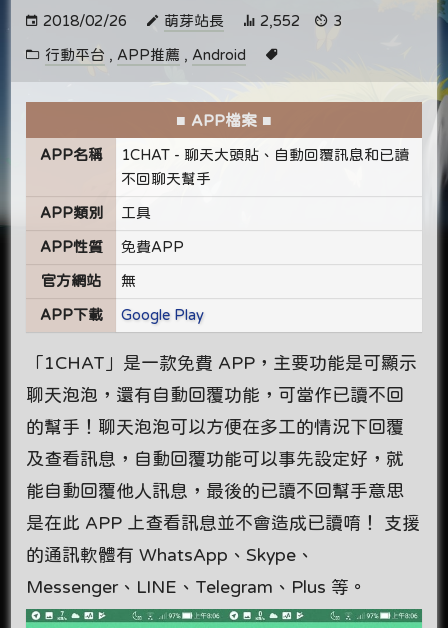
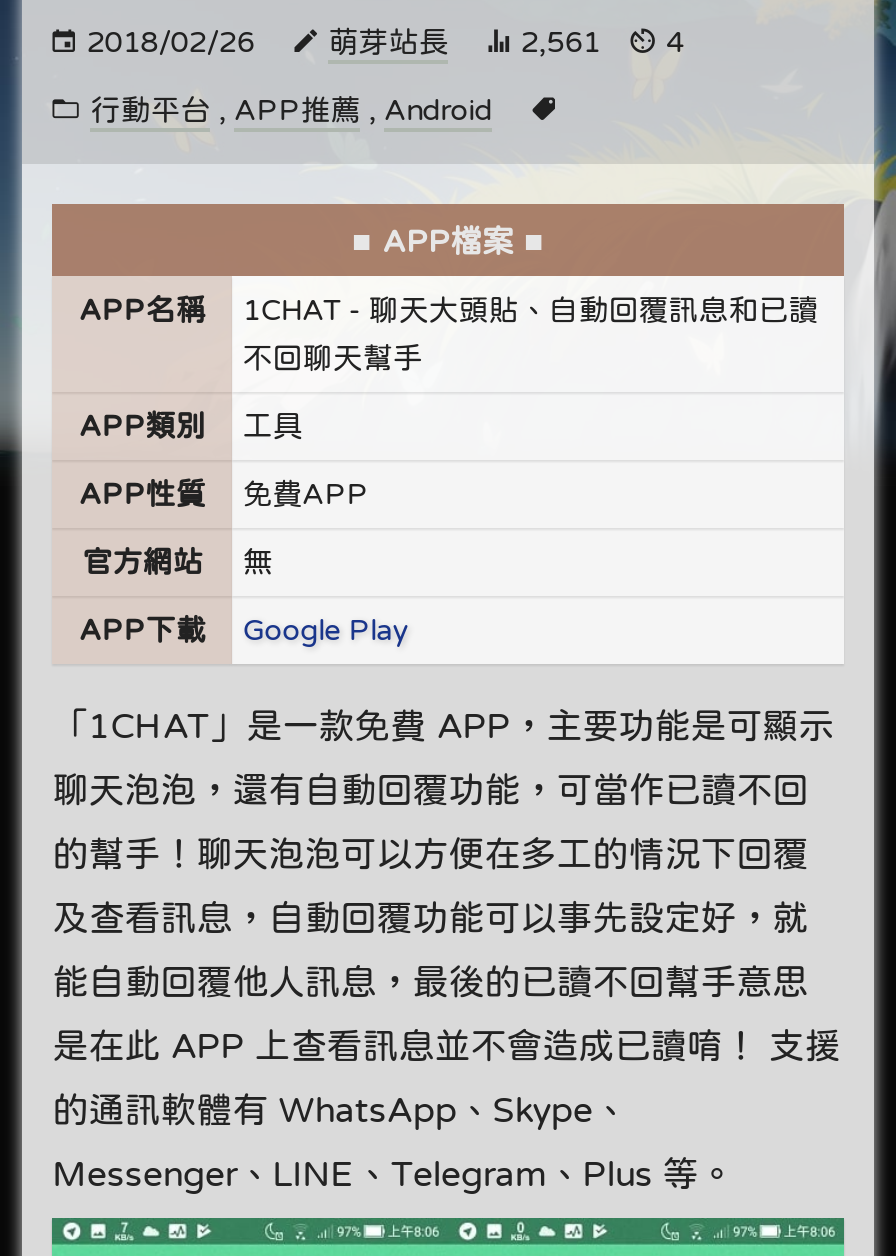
[256,13,300,28] 2,552 -> [512,26,600,56] 2,561
[329,13,342,28] 3 -> [658,26,684,56] 4

